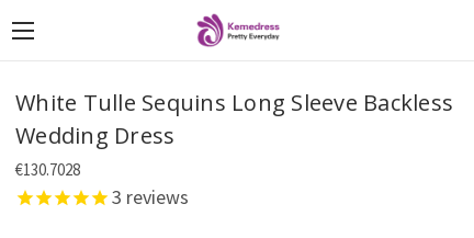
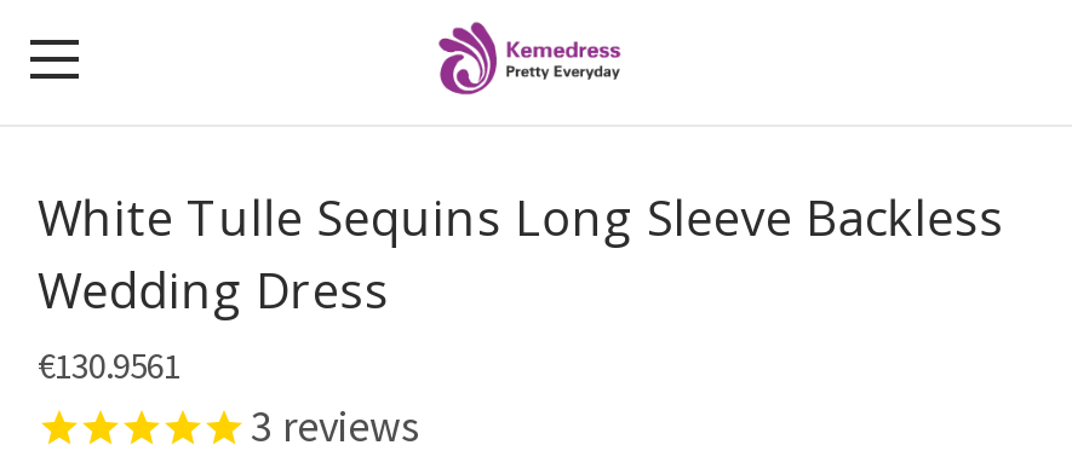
[15,159,80,180] €130.7028 -> [38,342,180,388] €130.9561

